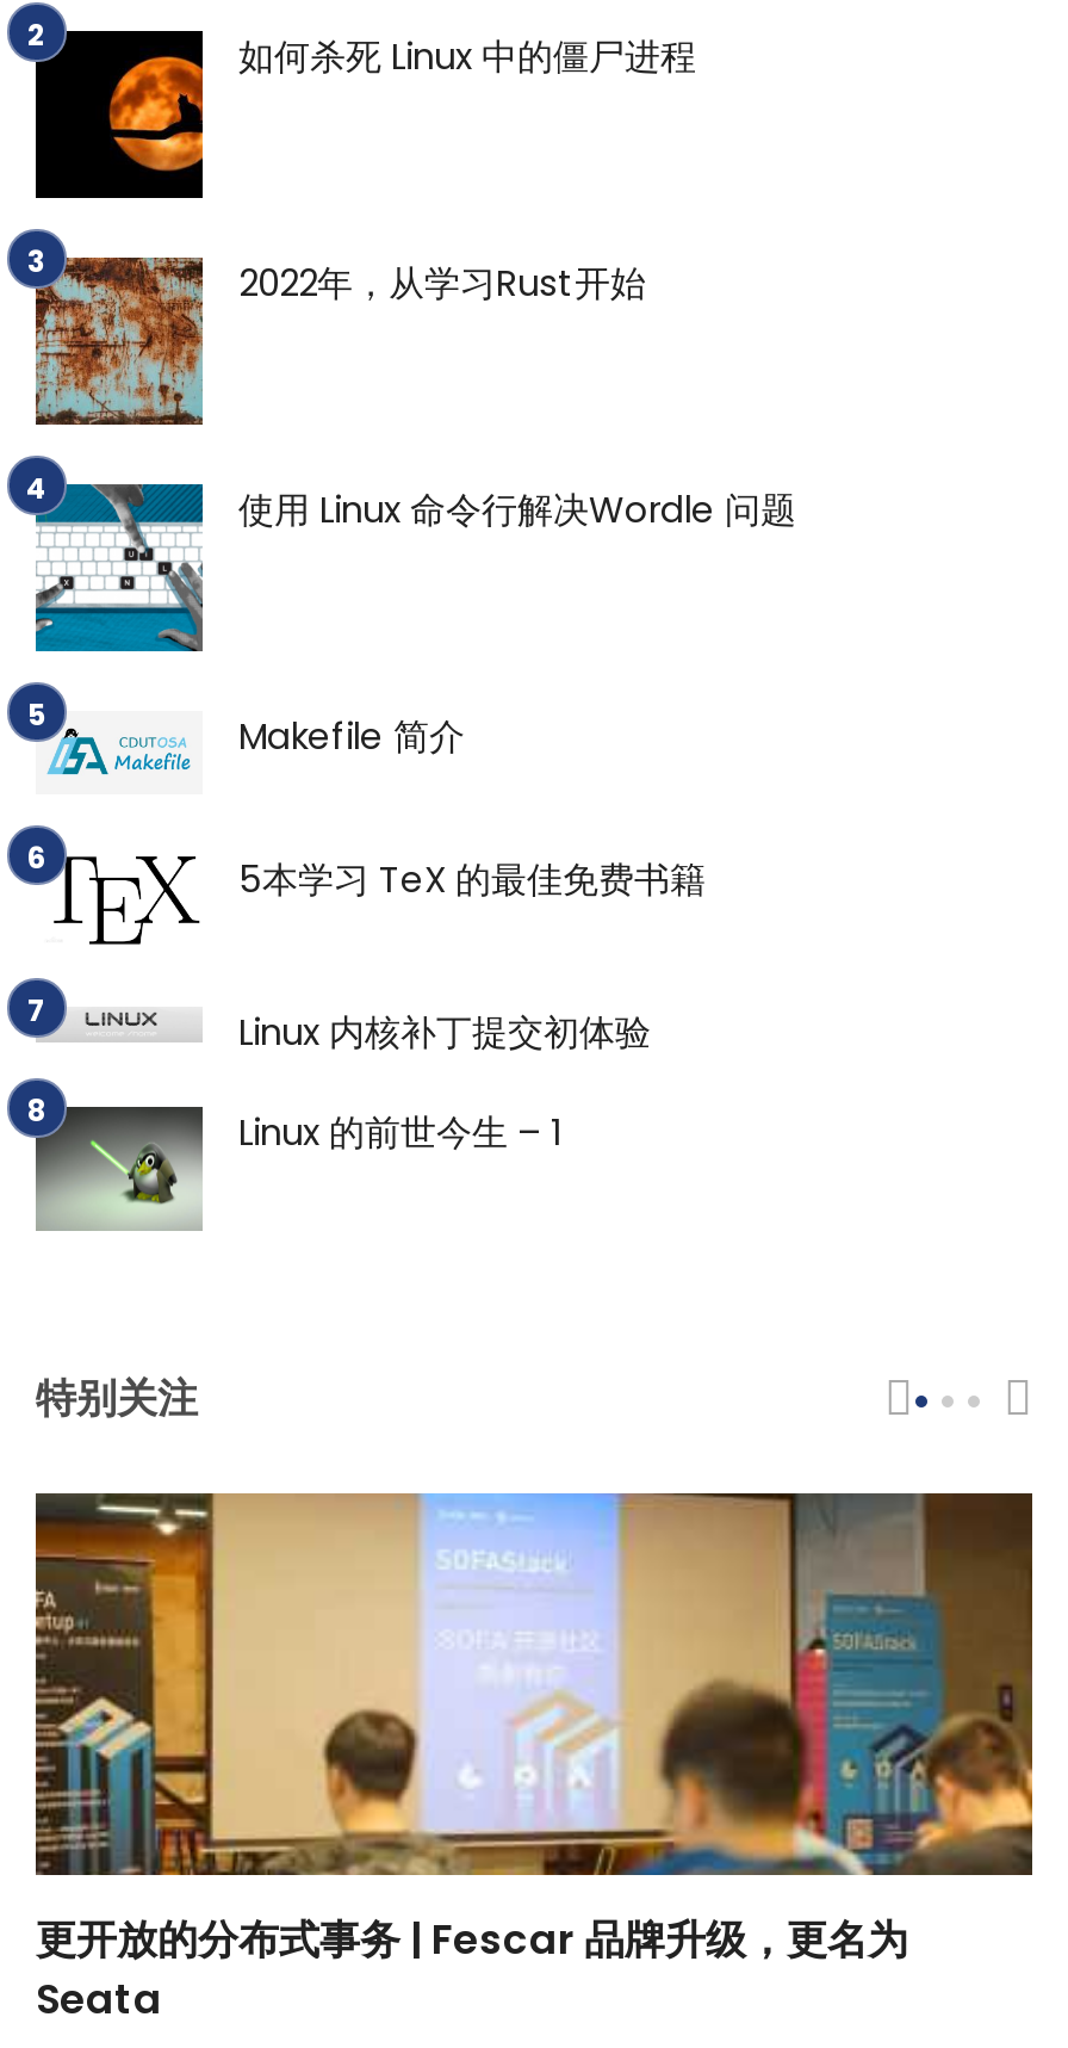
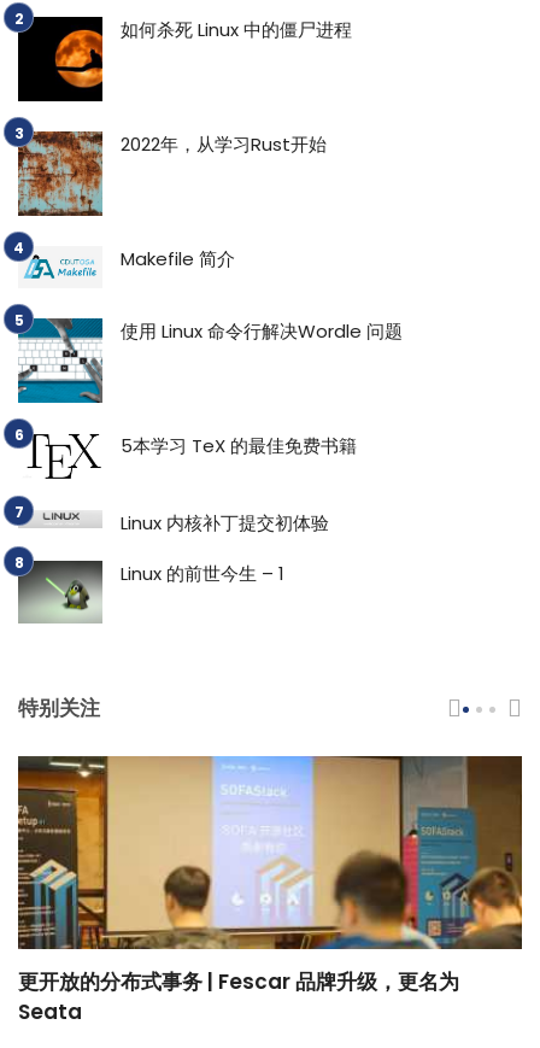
moved [33,482,796,654] -> [17,317,403,404]: [image] | 使用 Linux 命令行解决Wordle 问题
moved [0,685,465,778] -> [0,233,235,280]: [image] | Makefile 简介

